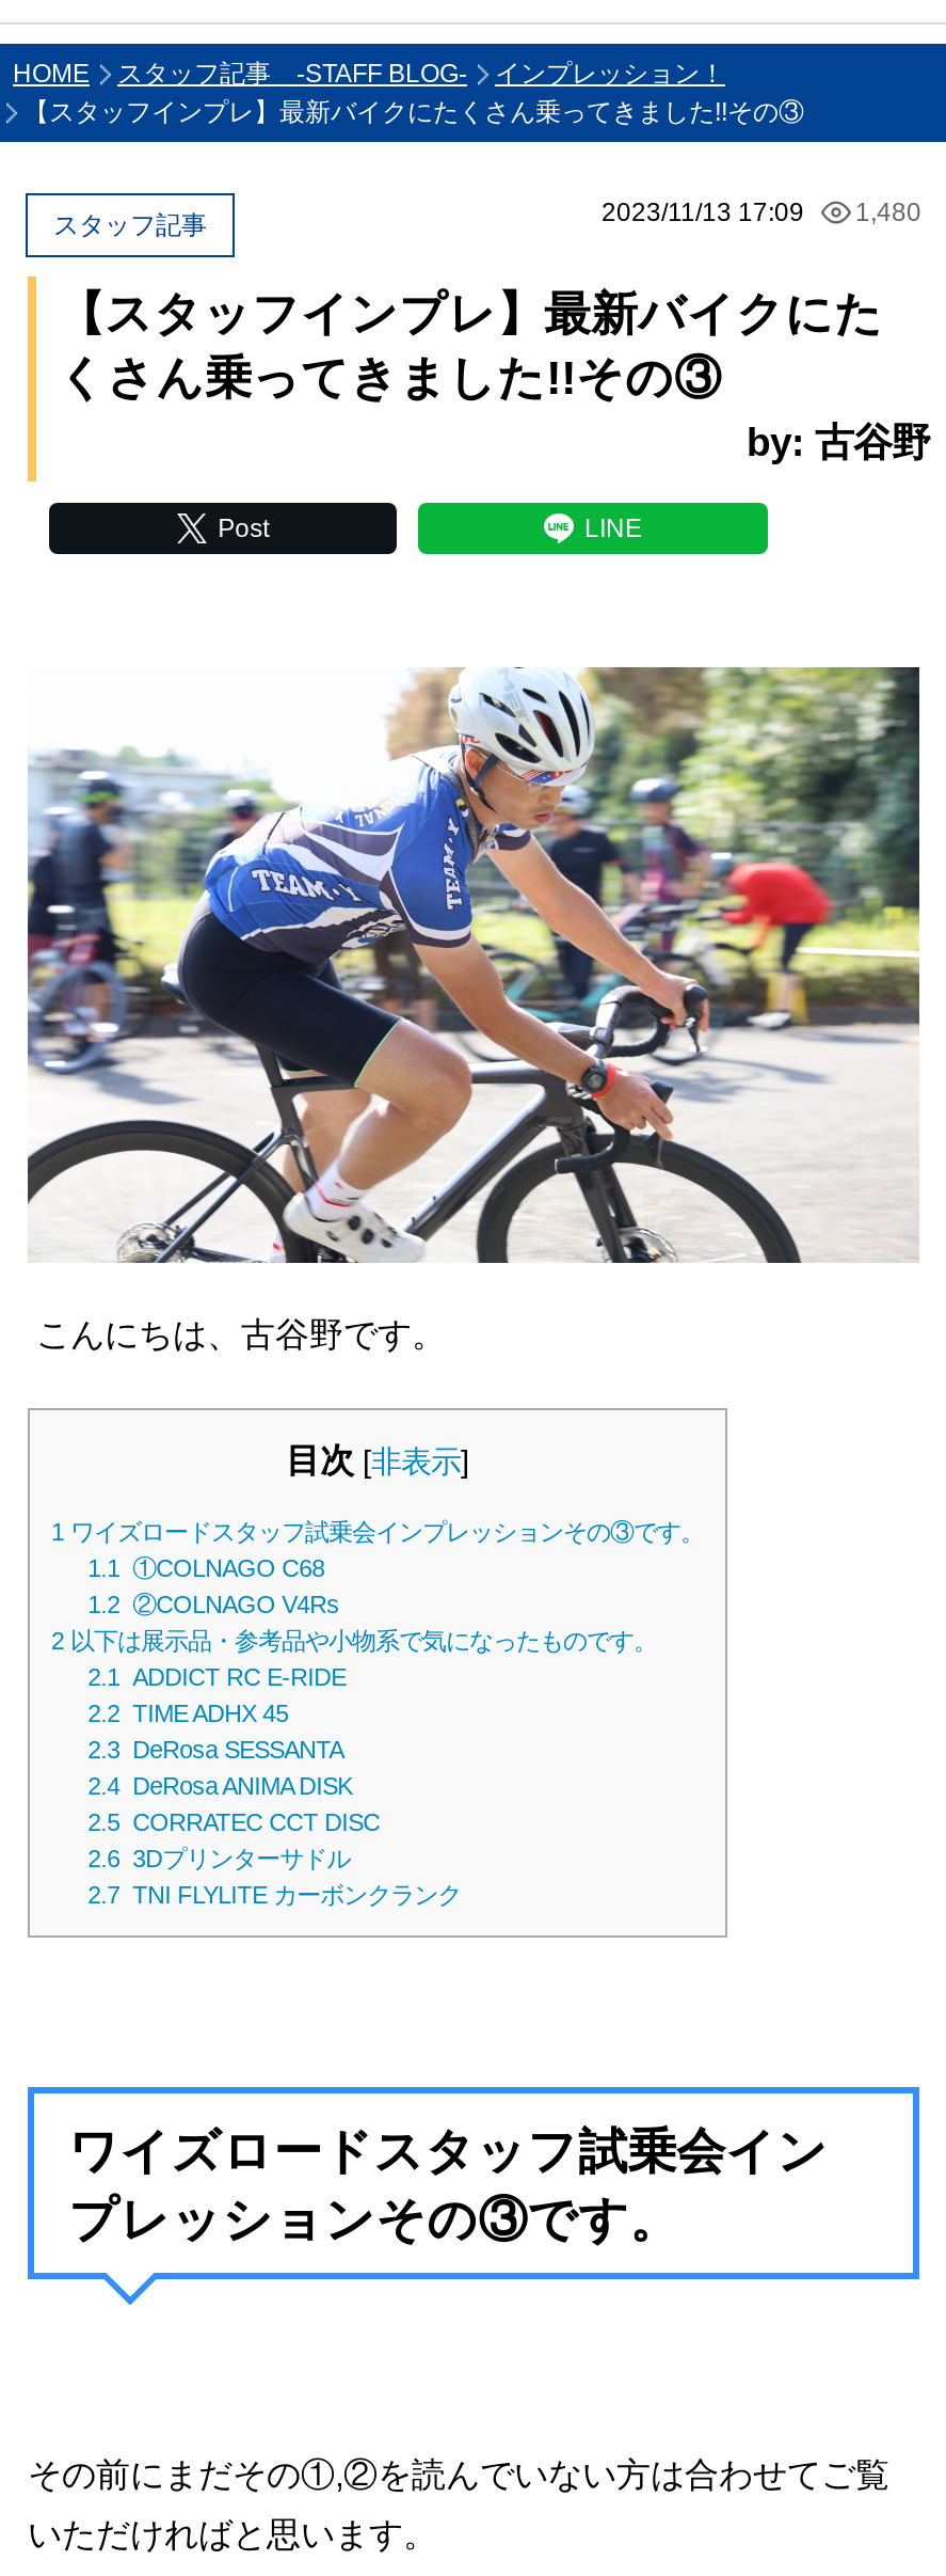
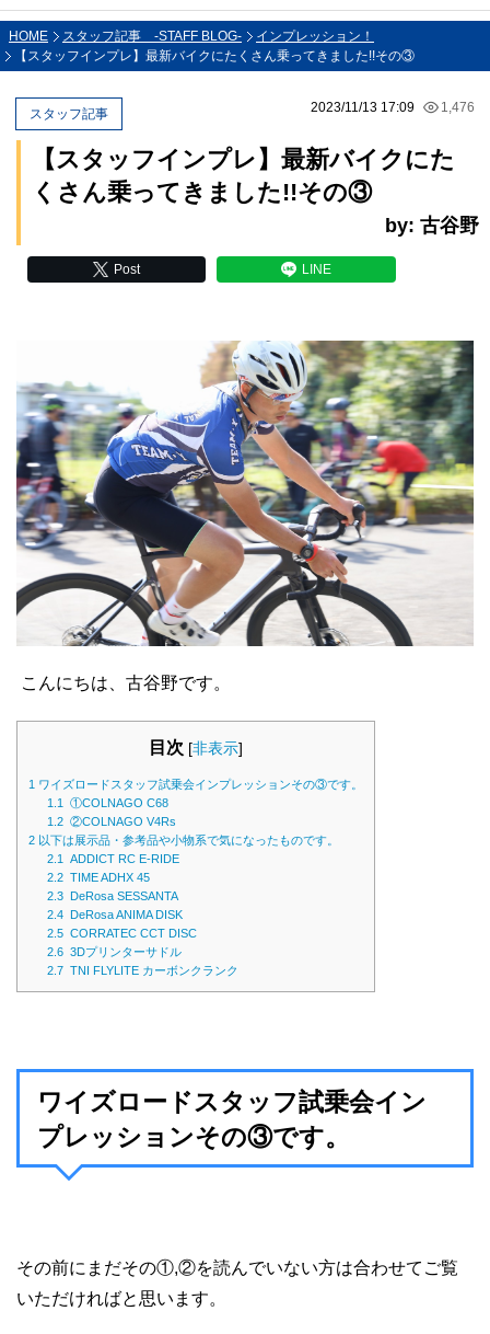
[602,197,921,227] 2023/11/13 17:09 1,480 -> [311,100,475,115] 2023/11/13 17:09 1,476

